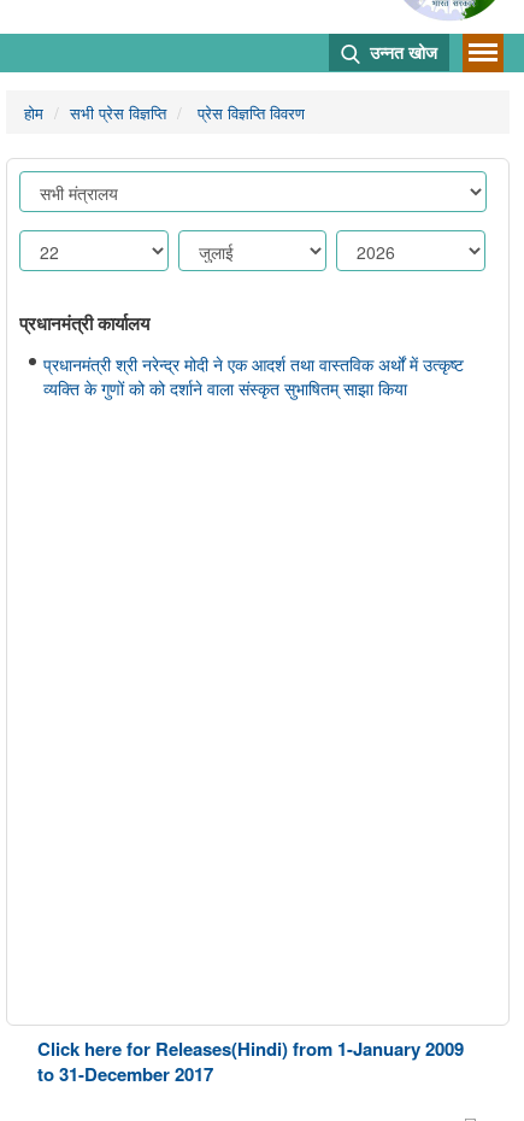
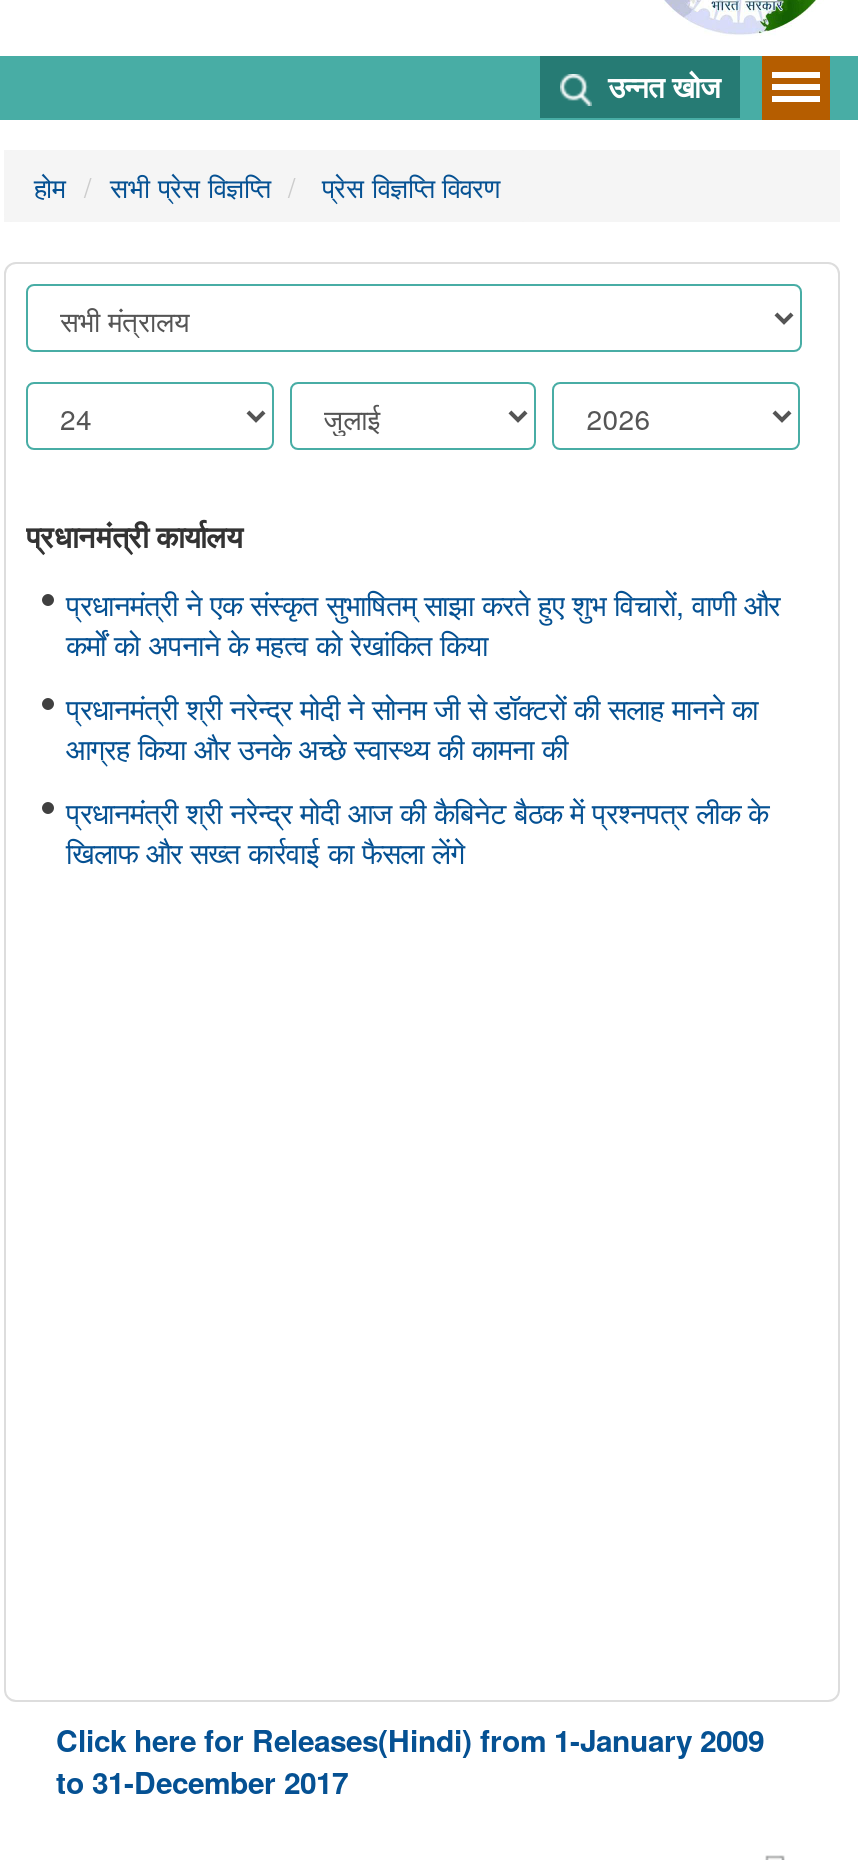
[43,351,464,400] प्रधानमंत्री श्री नरेन्द्र मोदी ने एक आदर्श तथा वास्तविक अर्थों में उत्कृष्ट | व्यक्ति के गुणों को को दर्शाने वाला संस्कृत सुभाषितम् साझा किया -> [66,582,780,872] प्रधानमंत्री ने एक संस्कृत सुभाषितम् साझा करते हुए शुभ विचारों, वाणी और | कर्मों को अपनाने के महत्व को रेखांकित किया | प्रधानमंत्री श्री नरेन्द्र मोदी ने सोनम जी से डॉक्टरों की सलाह मानने का | आग्रह किया और उनके अच्छे स्वास्थ्य की कामना की | प्रधानमंत्री श्री नरेन्द्र मोदी आज की कैबिनेट बैठक में प्रश्नपत्र लीक के | खिलाफ और सख्त कार्रवाई का फैसला लेंगे

